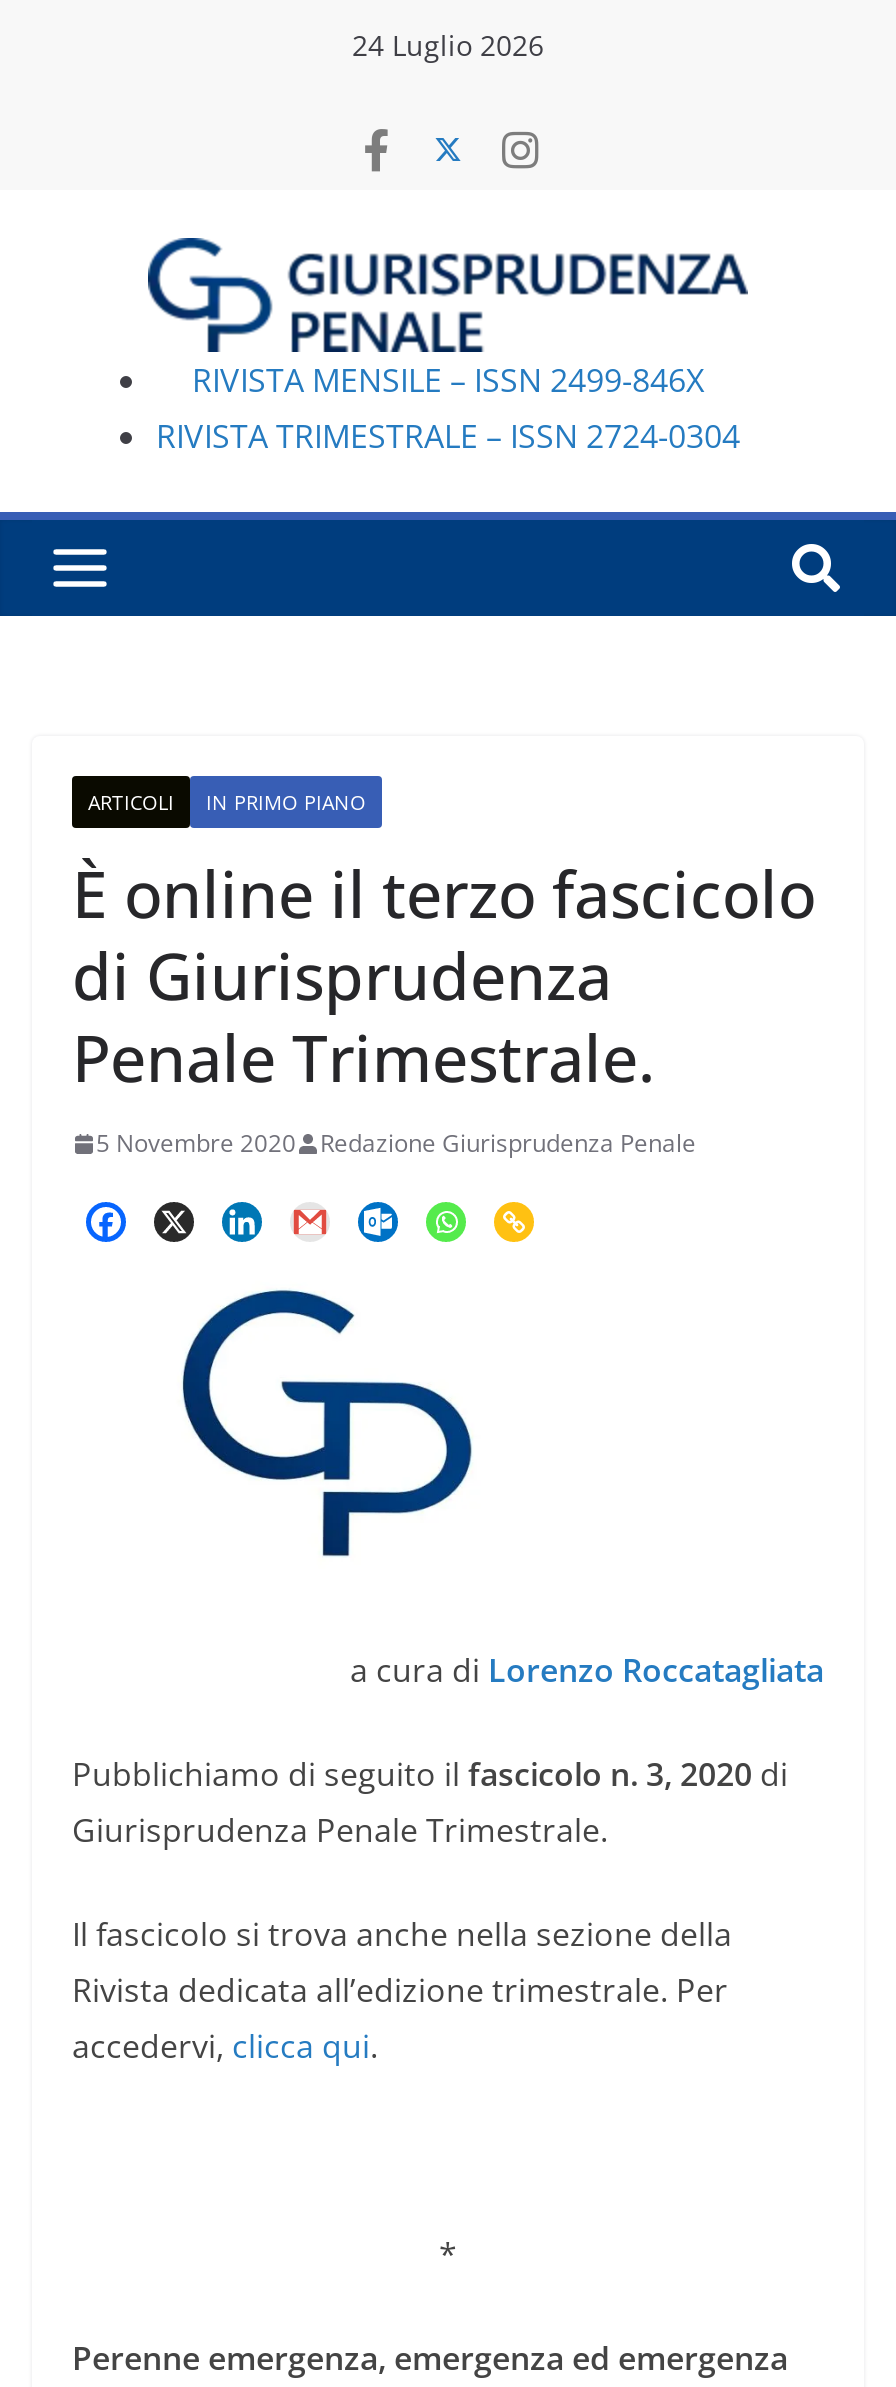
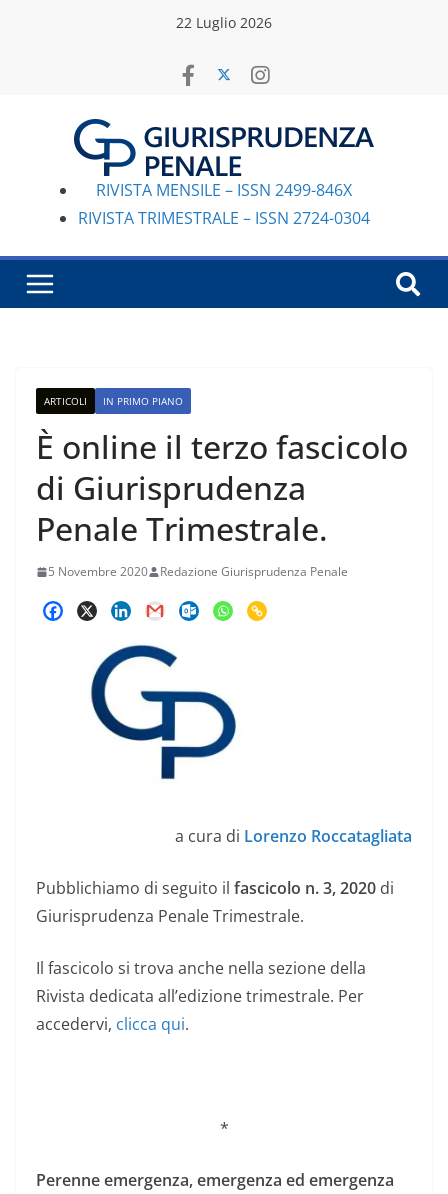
[352,26,544,64] 24 Luglio 2026 -> [176,13,272,32] 22 Luglio 2026

